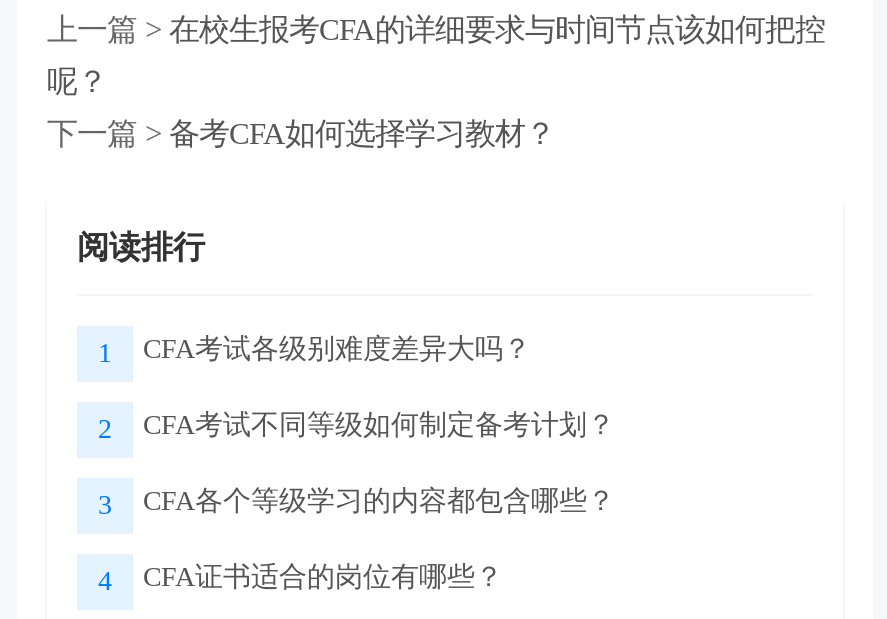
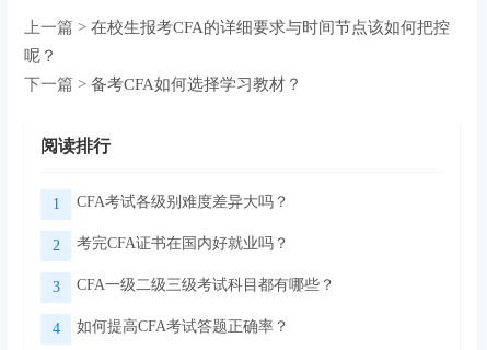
[143,409,615,439] CFA考试不同等级如何制定备考计划？ -> [77,235,289,251] 考完CFA证书在国内好就业吗？
[143,485,615,515] CFA各个等级学习的内容都包含哪些？ -> [77,276,335,293] CFA一级二级三级考试科目都有哪些？
[143,561,503,591] CFA证书适合的岗位有哪些？ -> [77,318,289,334] 如何提高CFA考试答题正确率？

